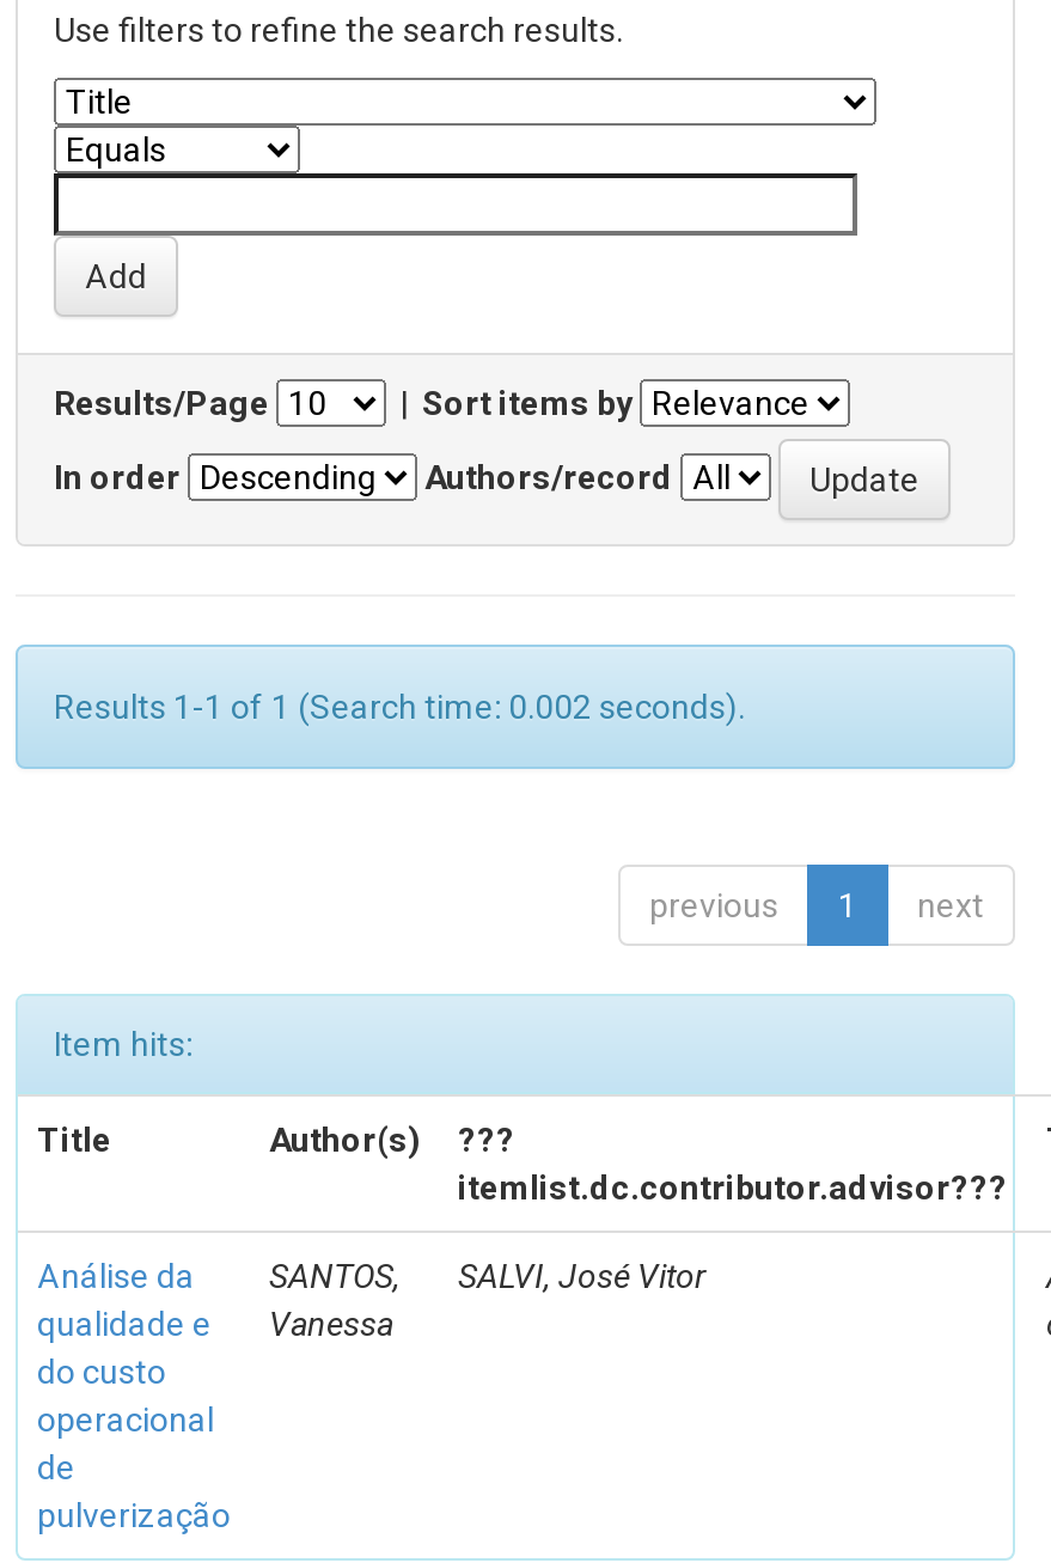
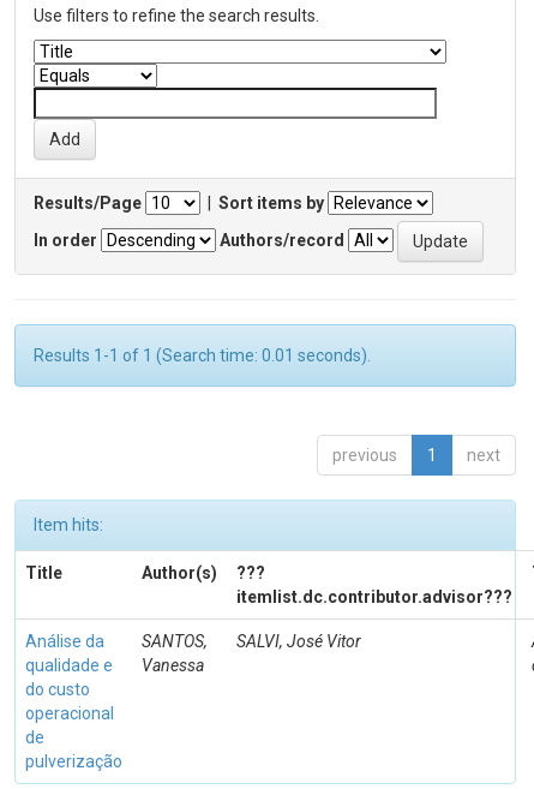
[54,688,745,726] Results 1-1 of 1 (Search time: 0.002 seconds). -> [34,346,371,365] Results 1-1 of 1 (Search time: 0.01 seconds).

